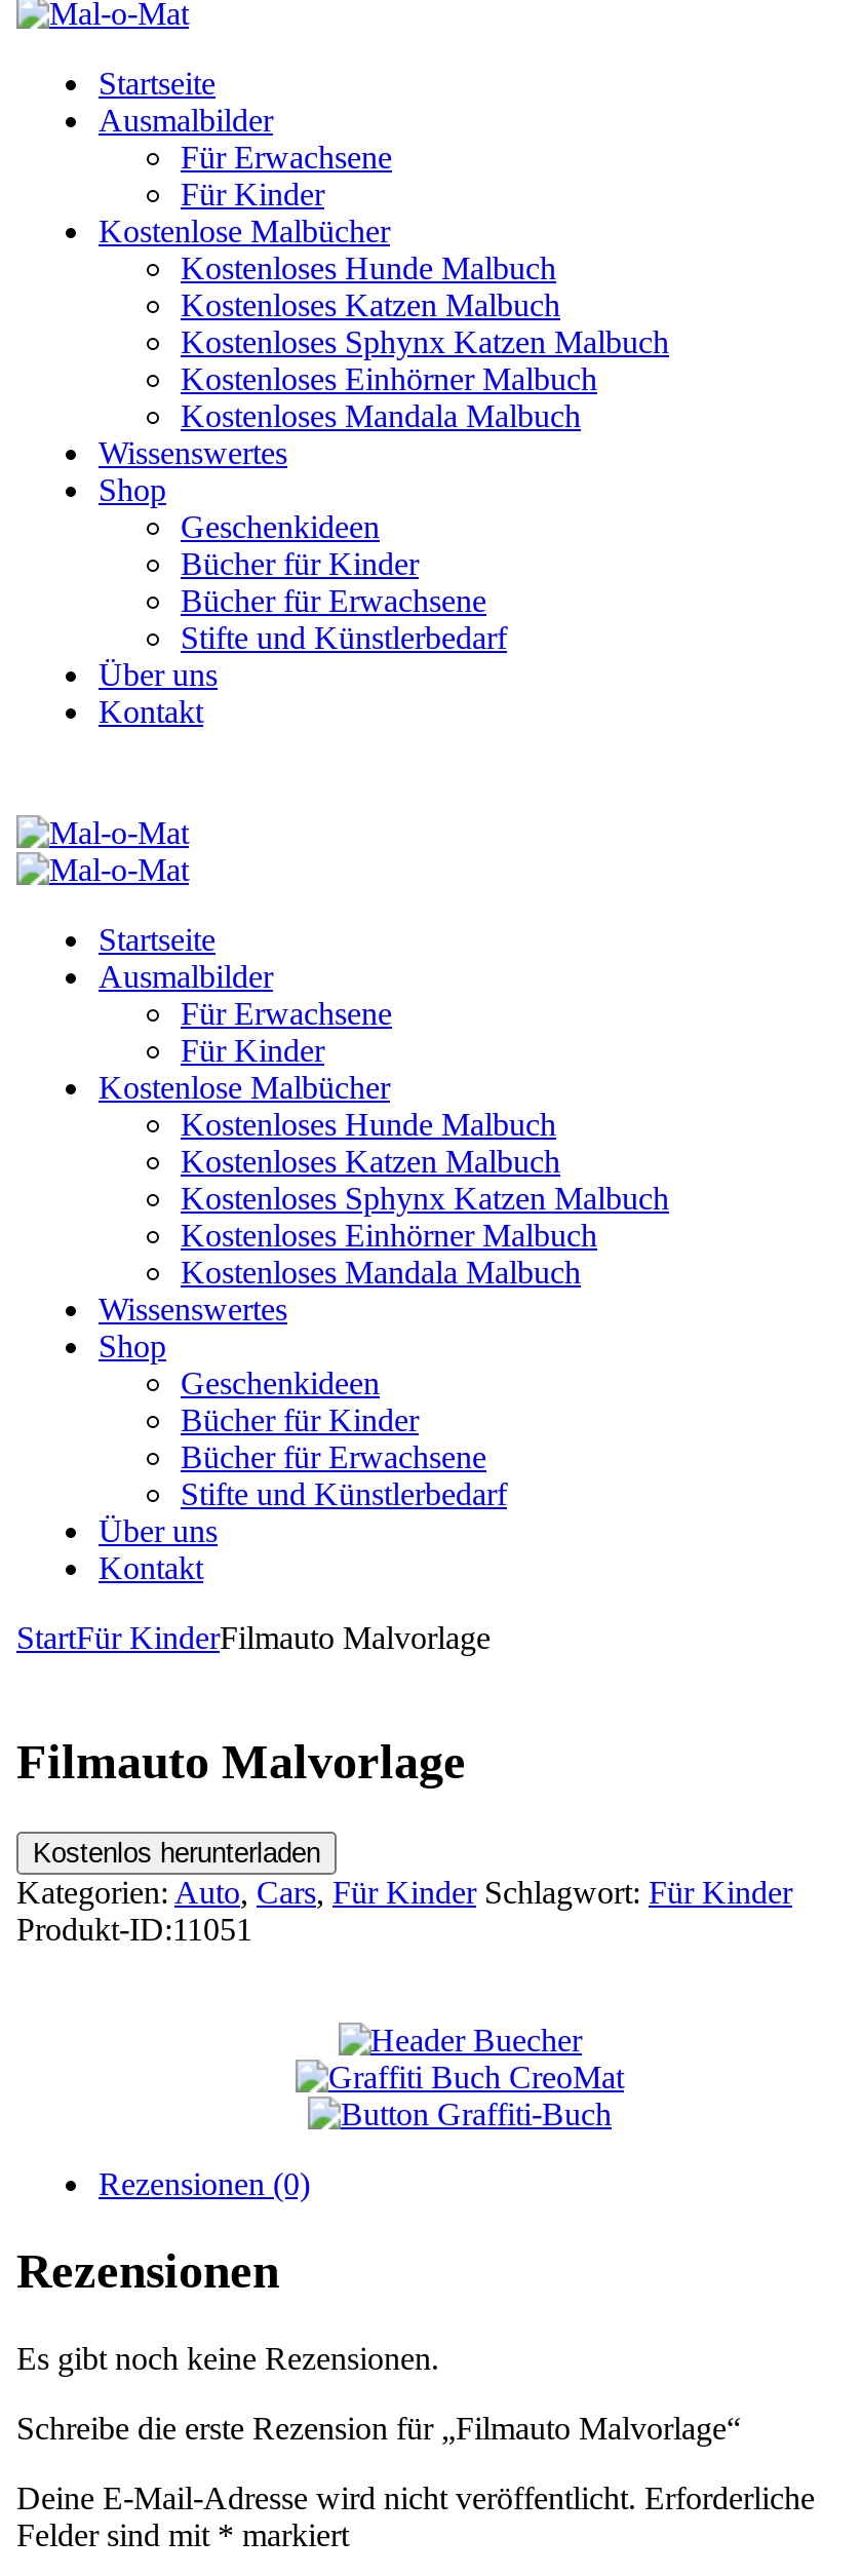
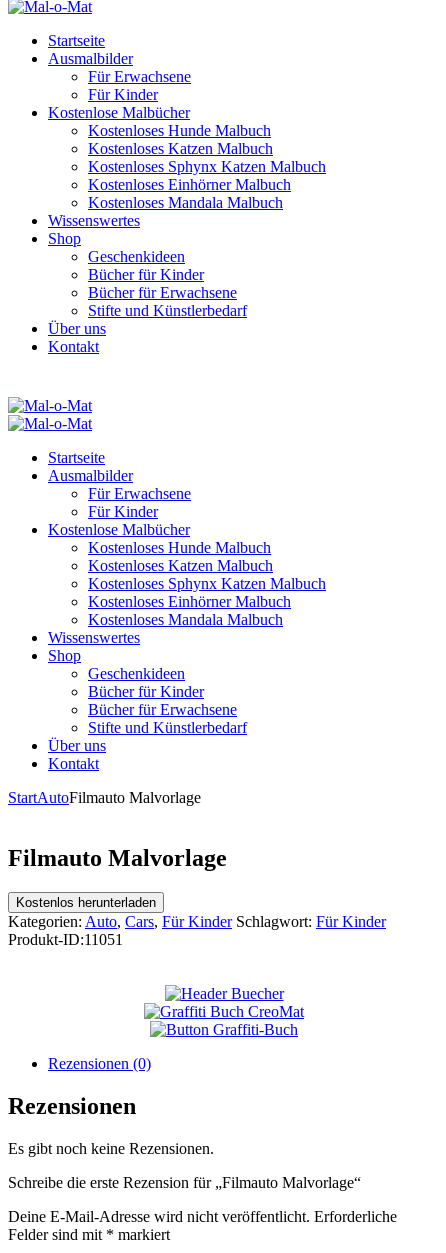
[16,1620,491,1655] StartFür KinderFilmauto Malvorlage -> [8,789,201,806] StartAutoFilmauto Malvorlage

